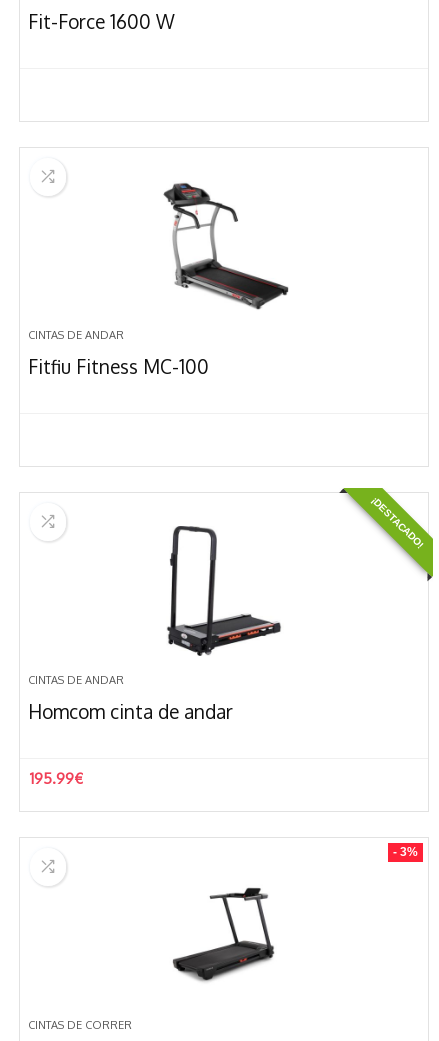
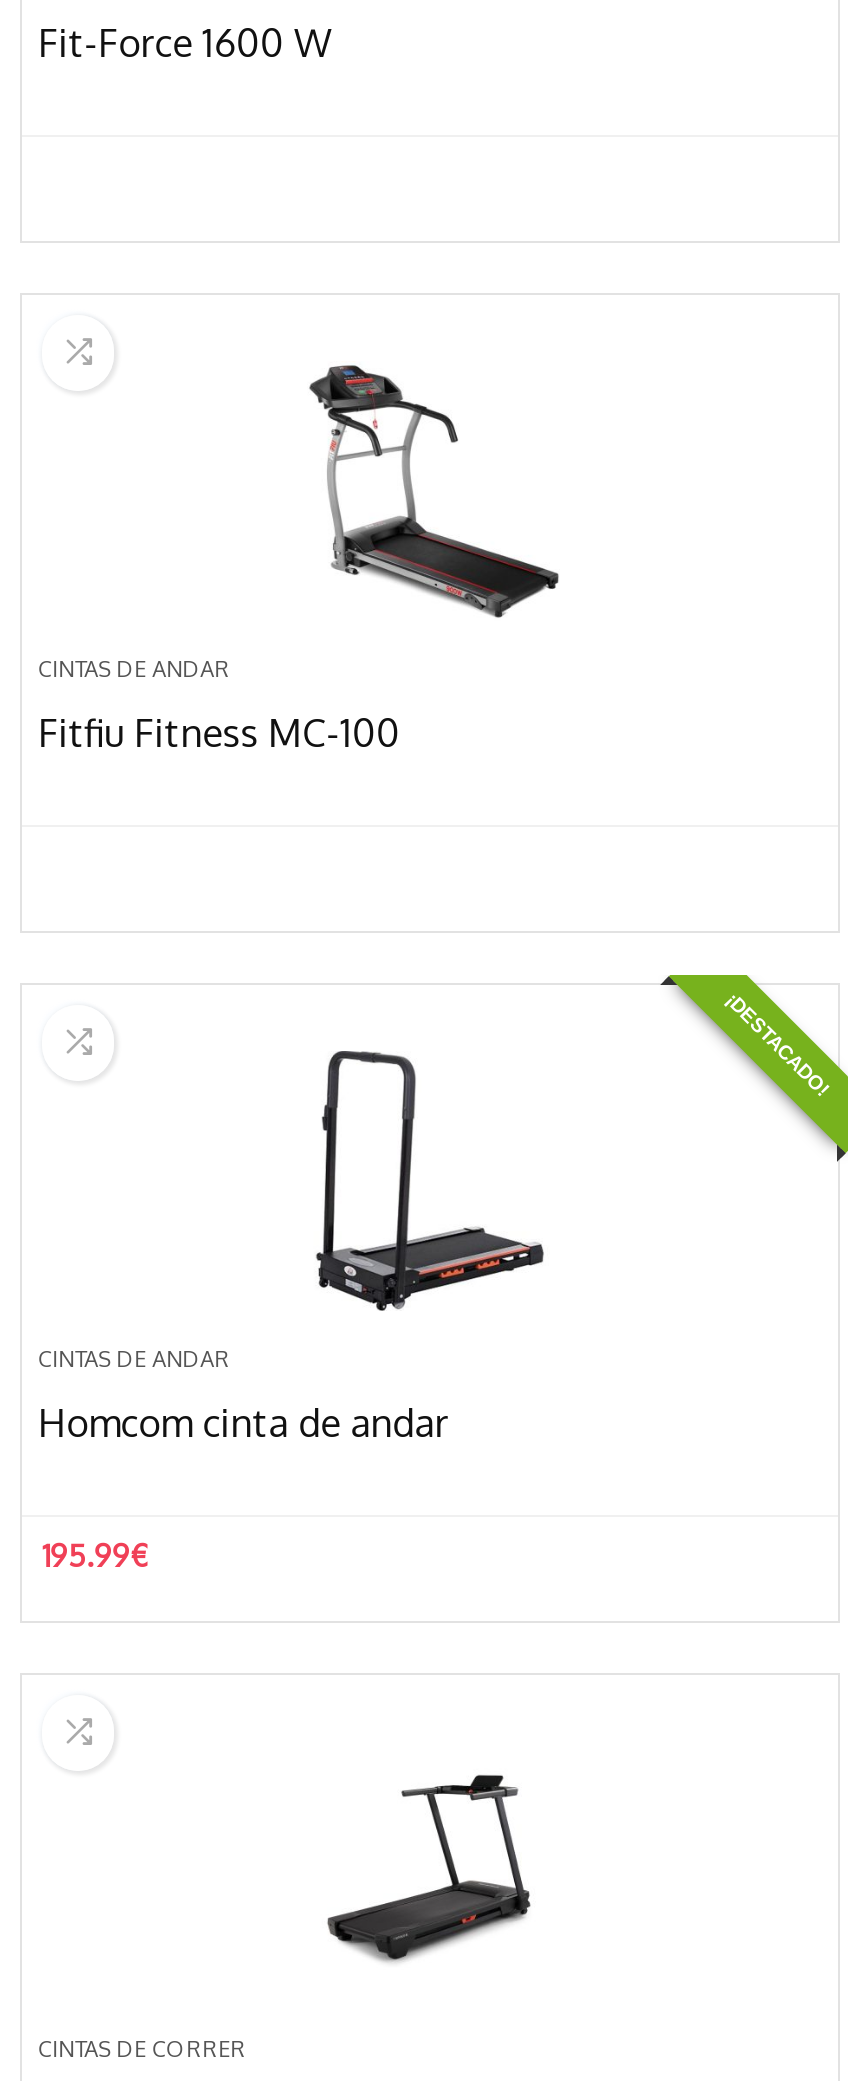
[393,845,418,859] - 3% -> none

